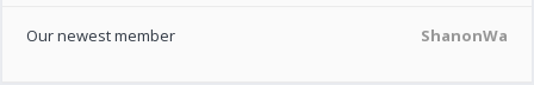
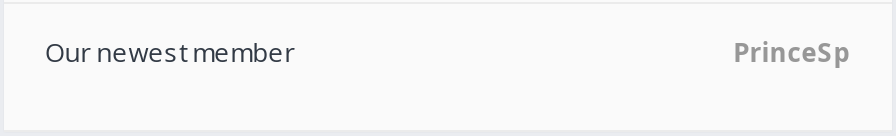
[421,25,508,46] ShanonWa -> [734,34,852,70] PrinceSp

